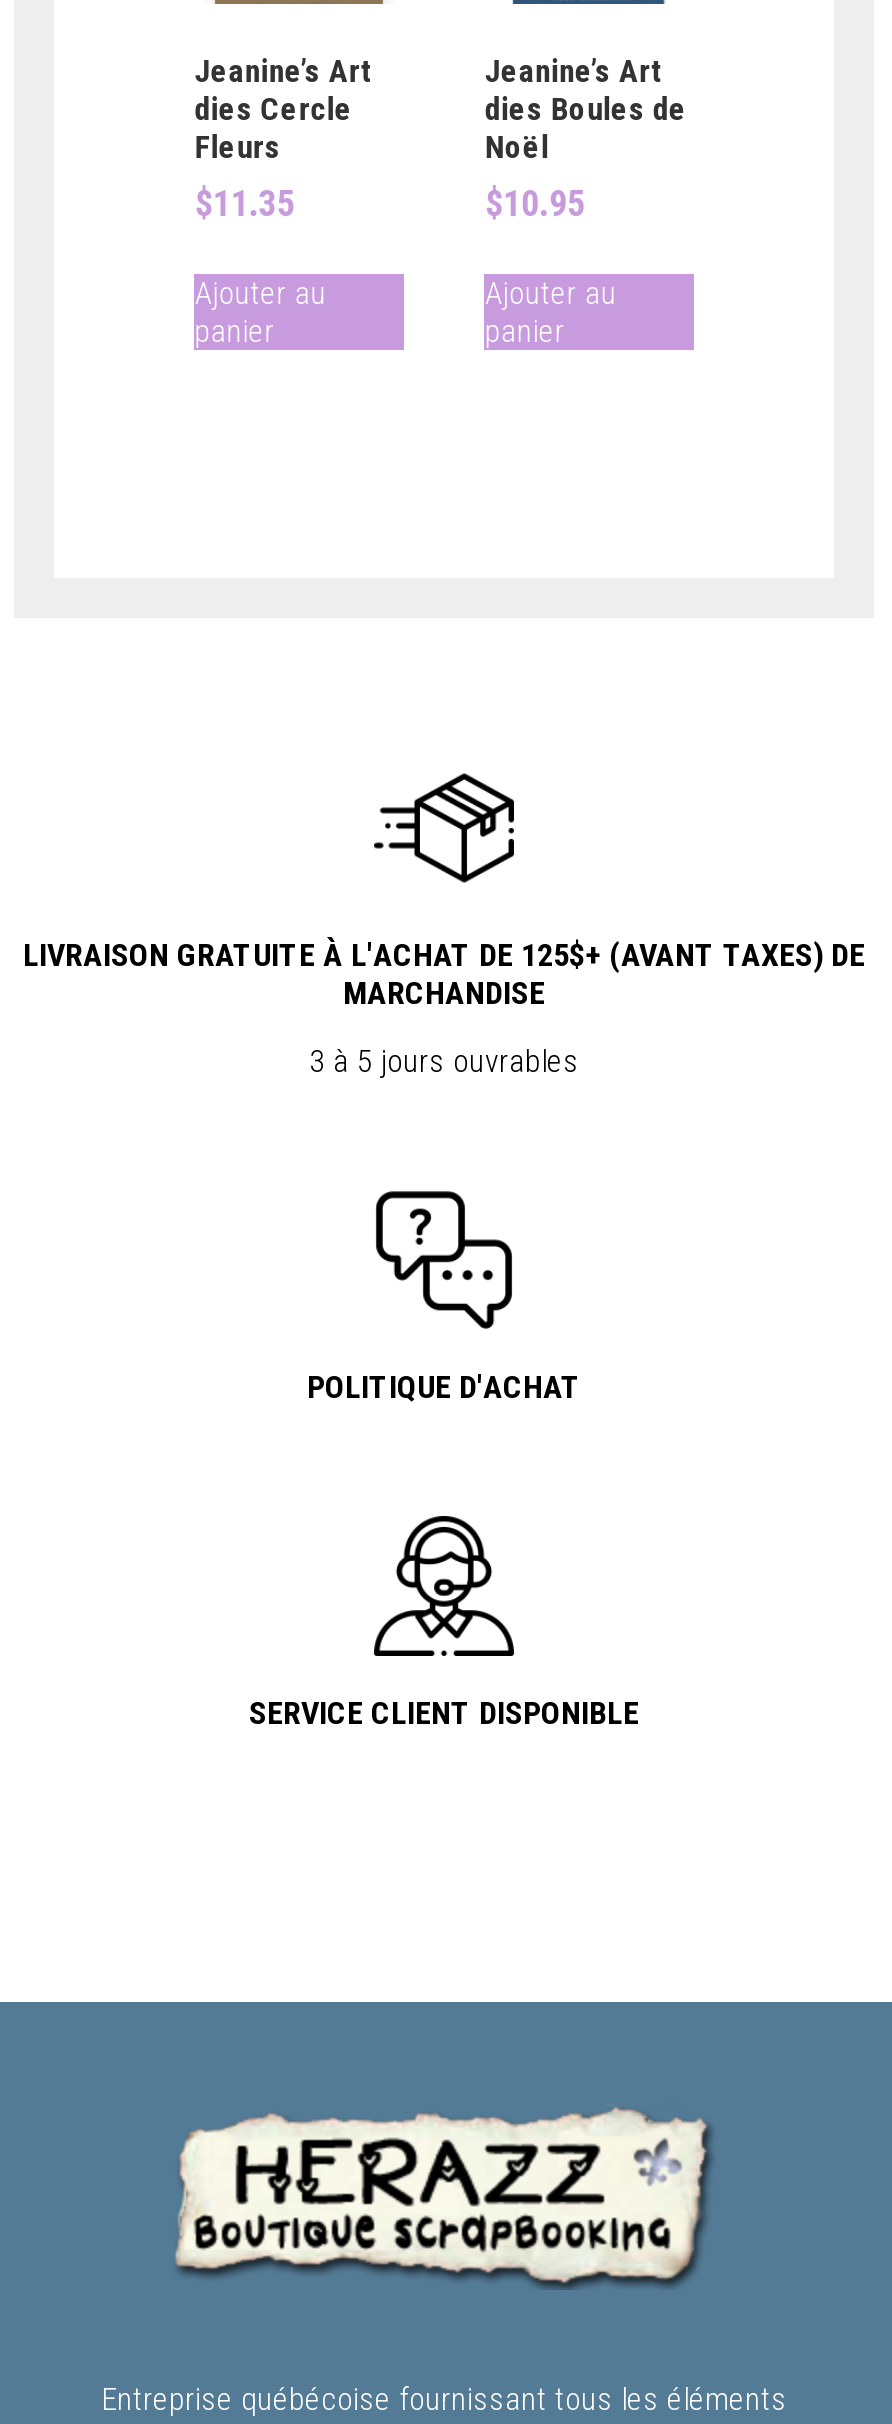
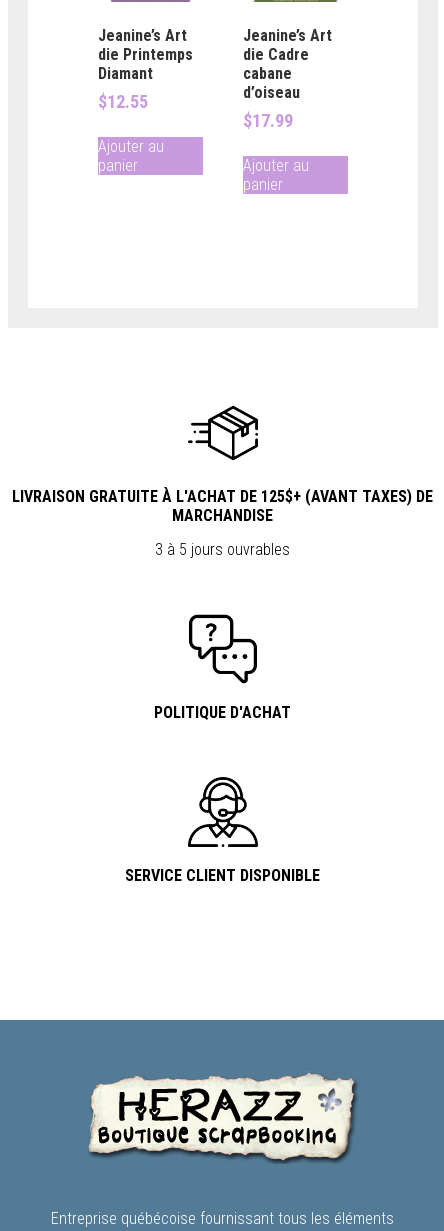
[194,89,352,223] dies Cercle | Fleurs | $11.35 -> [98,45,193,112] die Printemps | Diamant | $12.55
[485,89,687,223] dies Boules de | Noël | $10.95 -> [243,45,309,131] die Cadre | cabane | d’oiseau | $17.99

